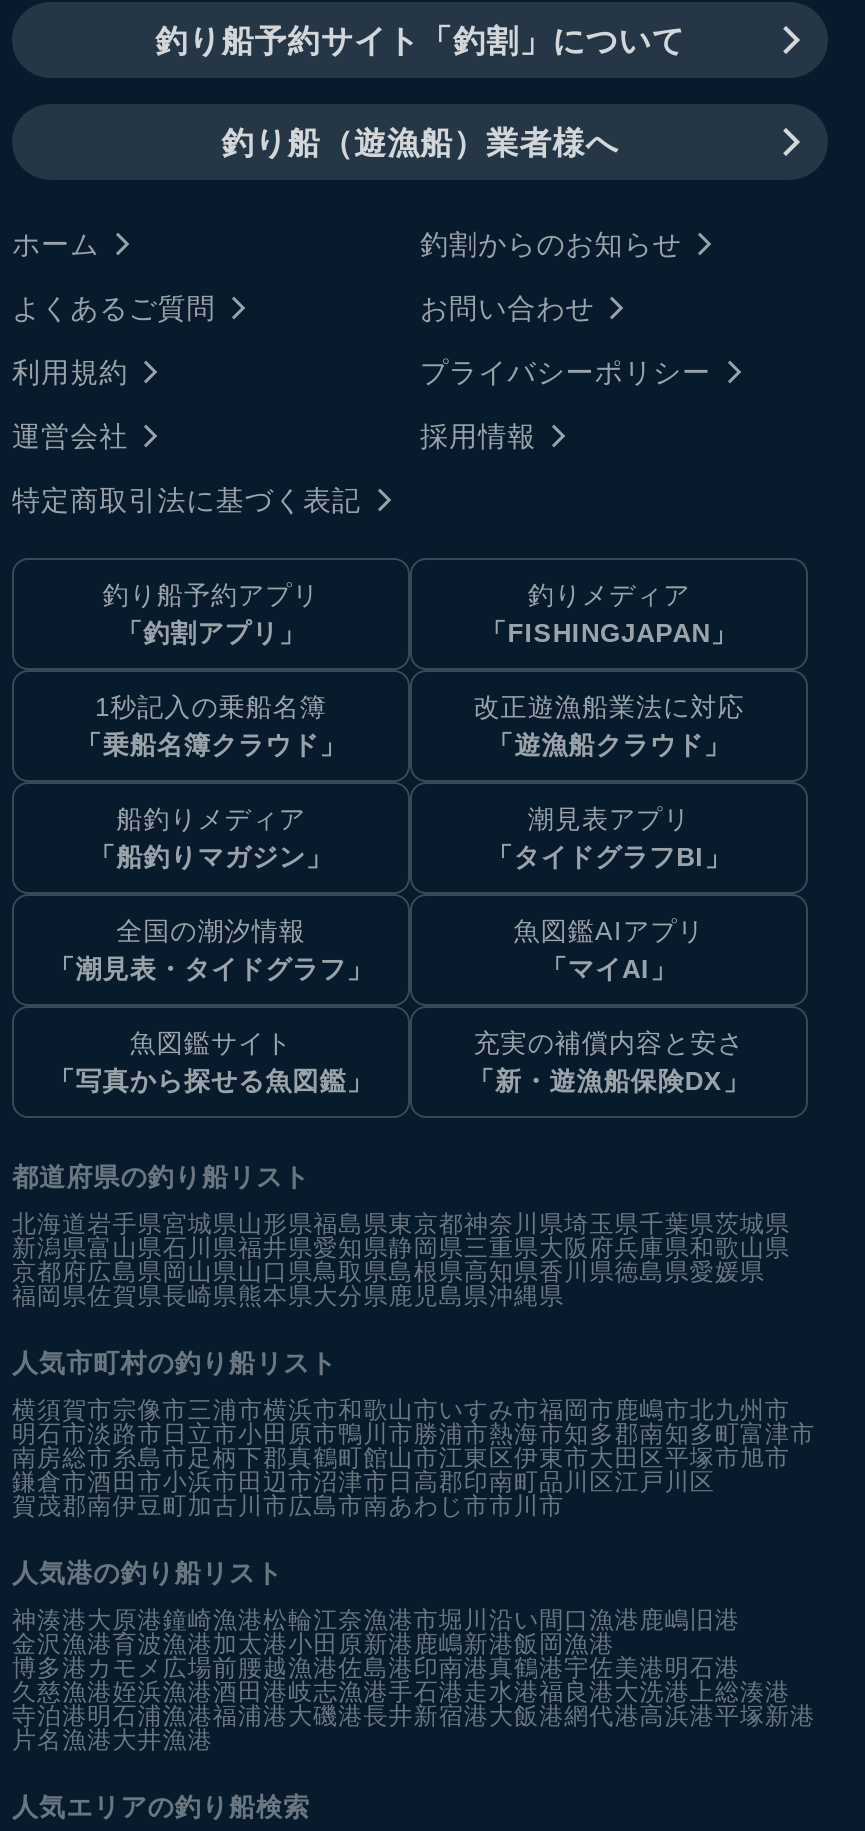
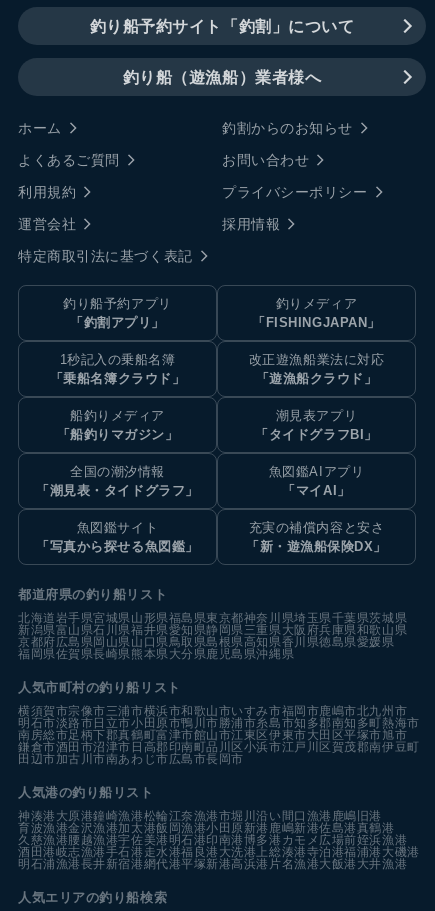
[12,1421,815,1521] 明石市淡路市日立市小田原市鴨川市勝浦市熱海市知多郡南知多町富津市 | 南房総市糸島市足柄下郡真鶴町館山市江東区伊東市大田区平塚市旭市 | 鎌倉市酒田市小浜市田辺市沼津市日高郡印南町品川区江戸川区 | 賀茂郡南伊豆町加古川市広島市南あわじ市市川市 -> [18,716,420,766] 明石市淡路市日立市小田原市鴨川市勝浦市糸島市知多郡南知多町熱海市 | 南房総市足柄下郡真鶴町富津市館山市江東区伊東市大田区平塚市旭市 | 鎌倉市酒田市沼津市日高郡印南町品川区小浜市江戸川区賀茂郡南伊豆町 | 田辺市加古川市南あわじ市広島市長岡市
[12,1631,815,1755] 金沢漁港育波漁港加太港小田原新港鹿嶋新港飯岡漁港 | 博多港カモメ広場前腰越漁港佐島港印南港真鶴港宇佐美港明石港 | 久慈漁港姪浜漁港酒田港岐志漁港手石港走水港福良港大洗港上総湊港 | 寺泊港明石浦漁港福浦港大磯港長井新宿港大飯港網代港高浜港平塚新港 | 片名漁港大井漁港 -> [18,821,420,871] 育波漁港金沢漁港加太港飯岡漁港小田原新港鹿嶋新港佐島港真鶴港 | 久慈漁港腰越漁港宇佐美港明石港印南港博多港カモメ広場前姪浜漁港 | 酒田港岐志漁港手石港走水港福良港大洗港上総湊港寺泊港福浦港大磯港 | 明石浦漁港長井新宿港網代港平塚新港高浜港片名漁港大飯港大井漁港

